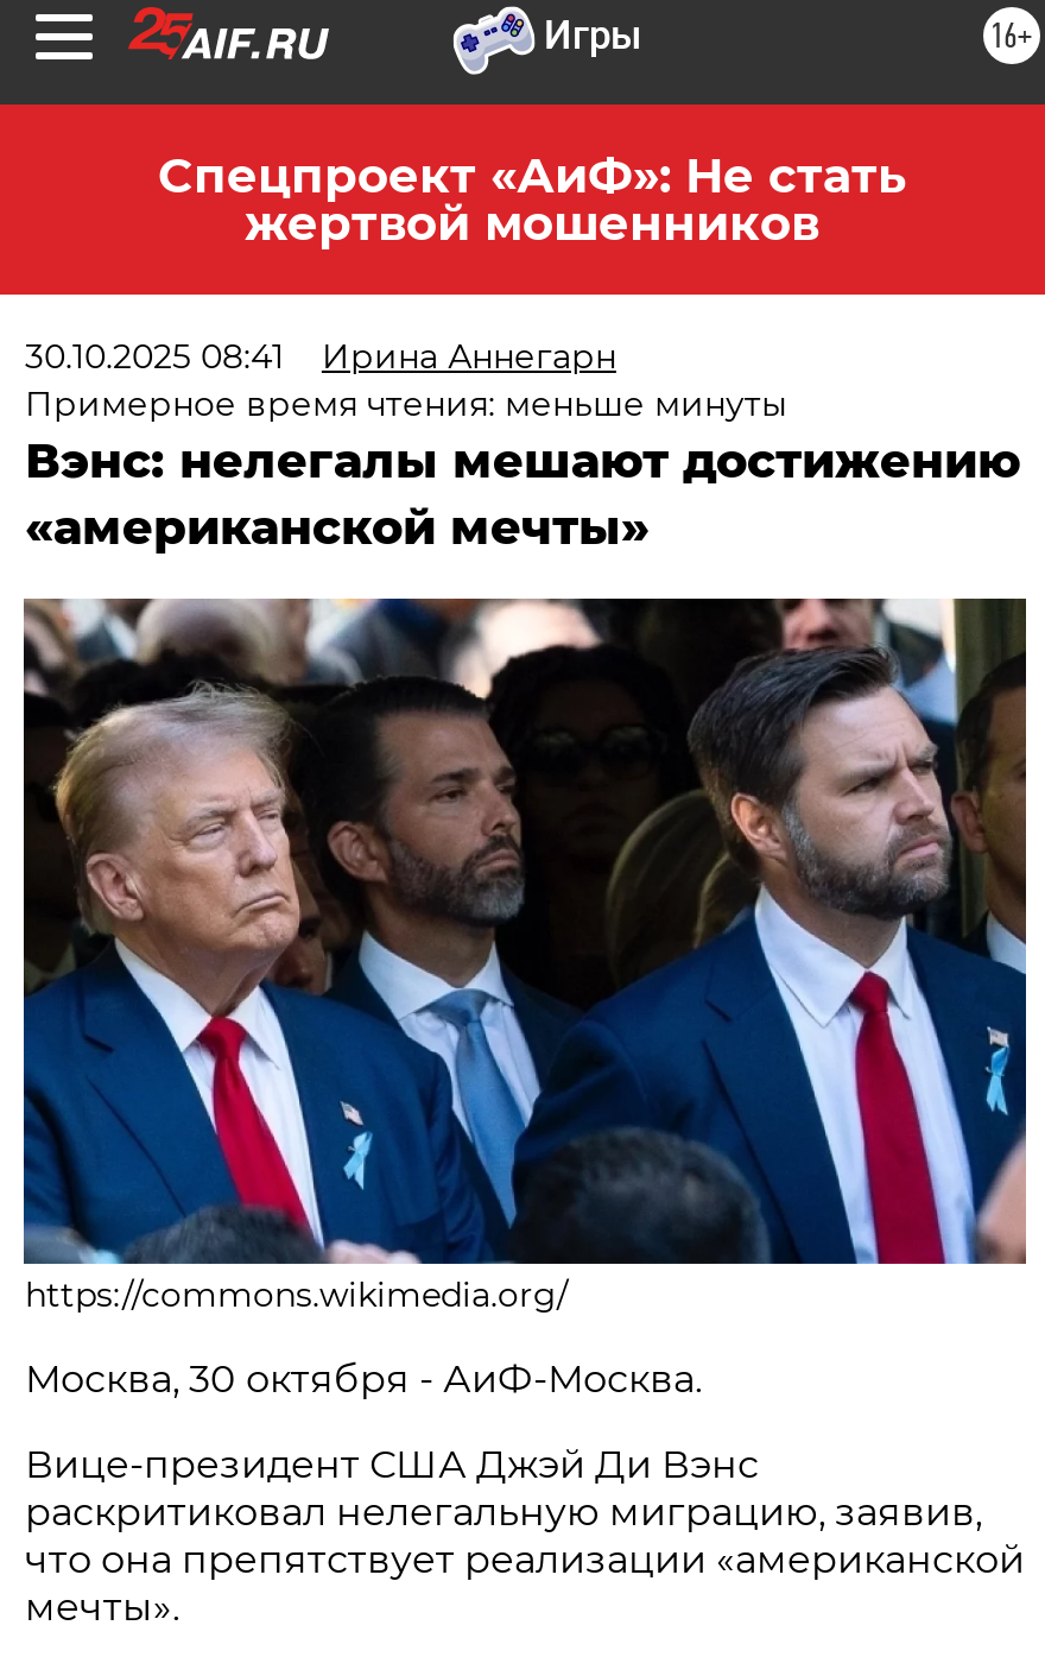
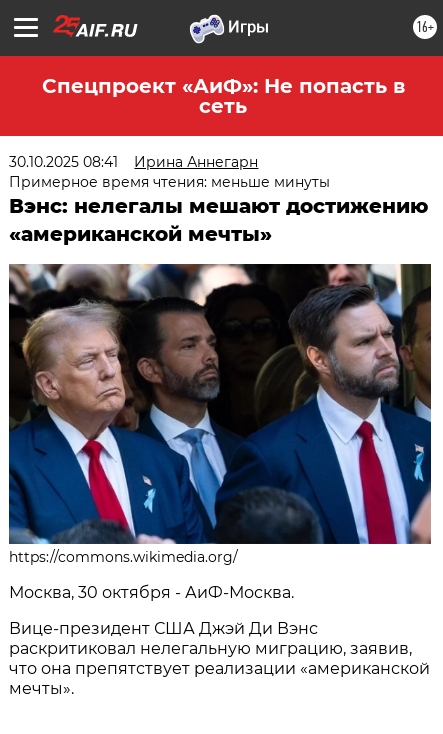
[158,147,906,252] Спецпроект «АиФ»: Не стать | жертвой мошенников -> [41,74,404,118] Спецпроект «АиФ»: Не попасть в | сеть

